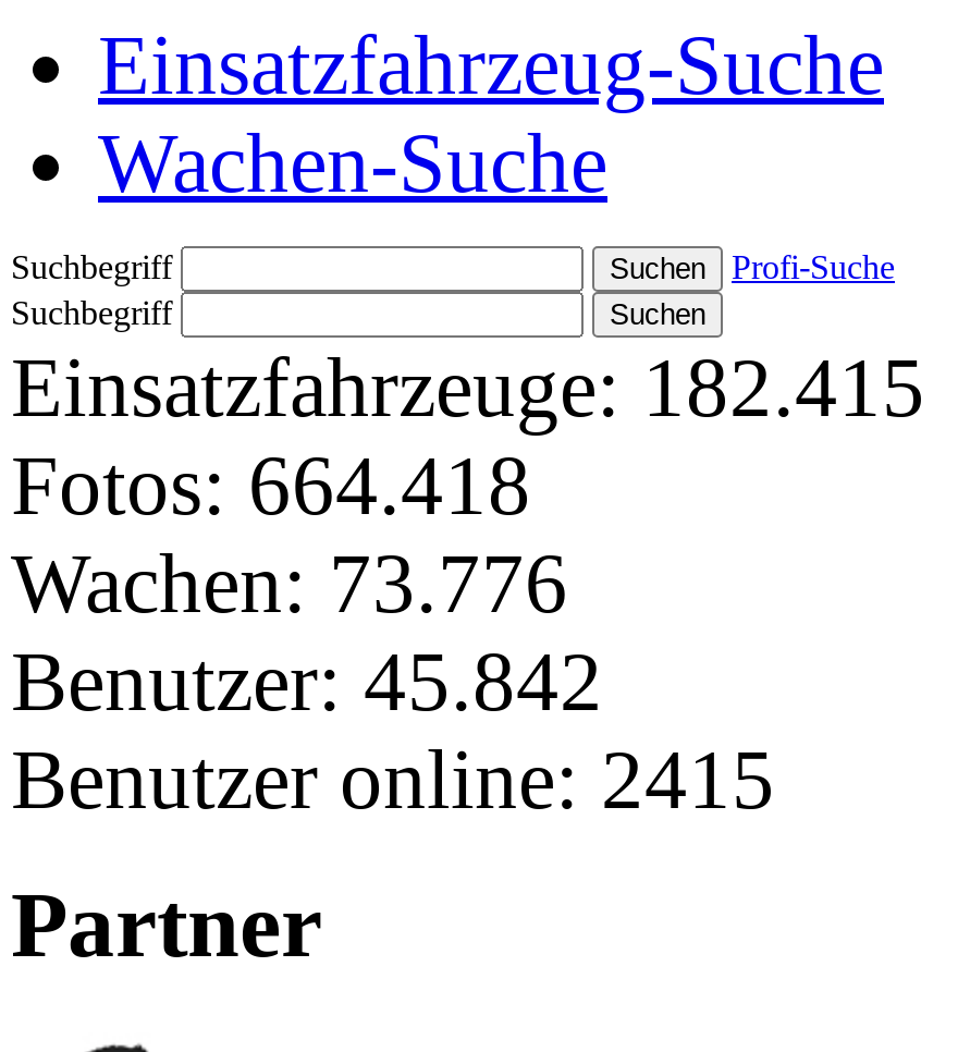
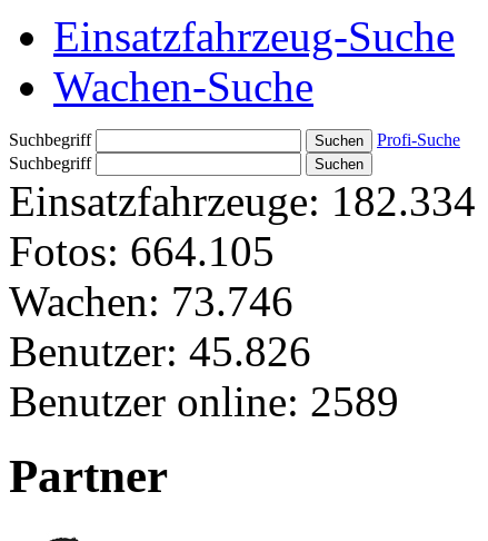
[11,341,925,435] Einsatzfahrzeuge: 182.415 -> [9,178,476,225] Einsatzfahrzeuge: 182.334
[11,439,531,533] Fotos: 664.418 -> [9,228,275,276] Fotos: 664.105
[11,537,568,631] Wachen: 73.776 -> [9,278,293,326] Wachen: 73.746
[11,635,603,729] Benutzer: 45.842 -> [9,328,311,376] Benutzer: 45.826
[11,733,775,827] Benutzer online: 2415 -> [9,378,399,426] Benutzer online: 2589

